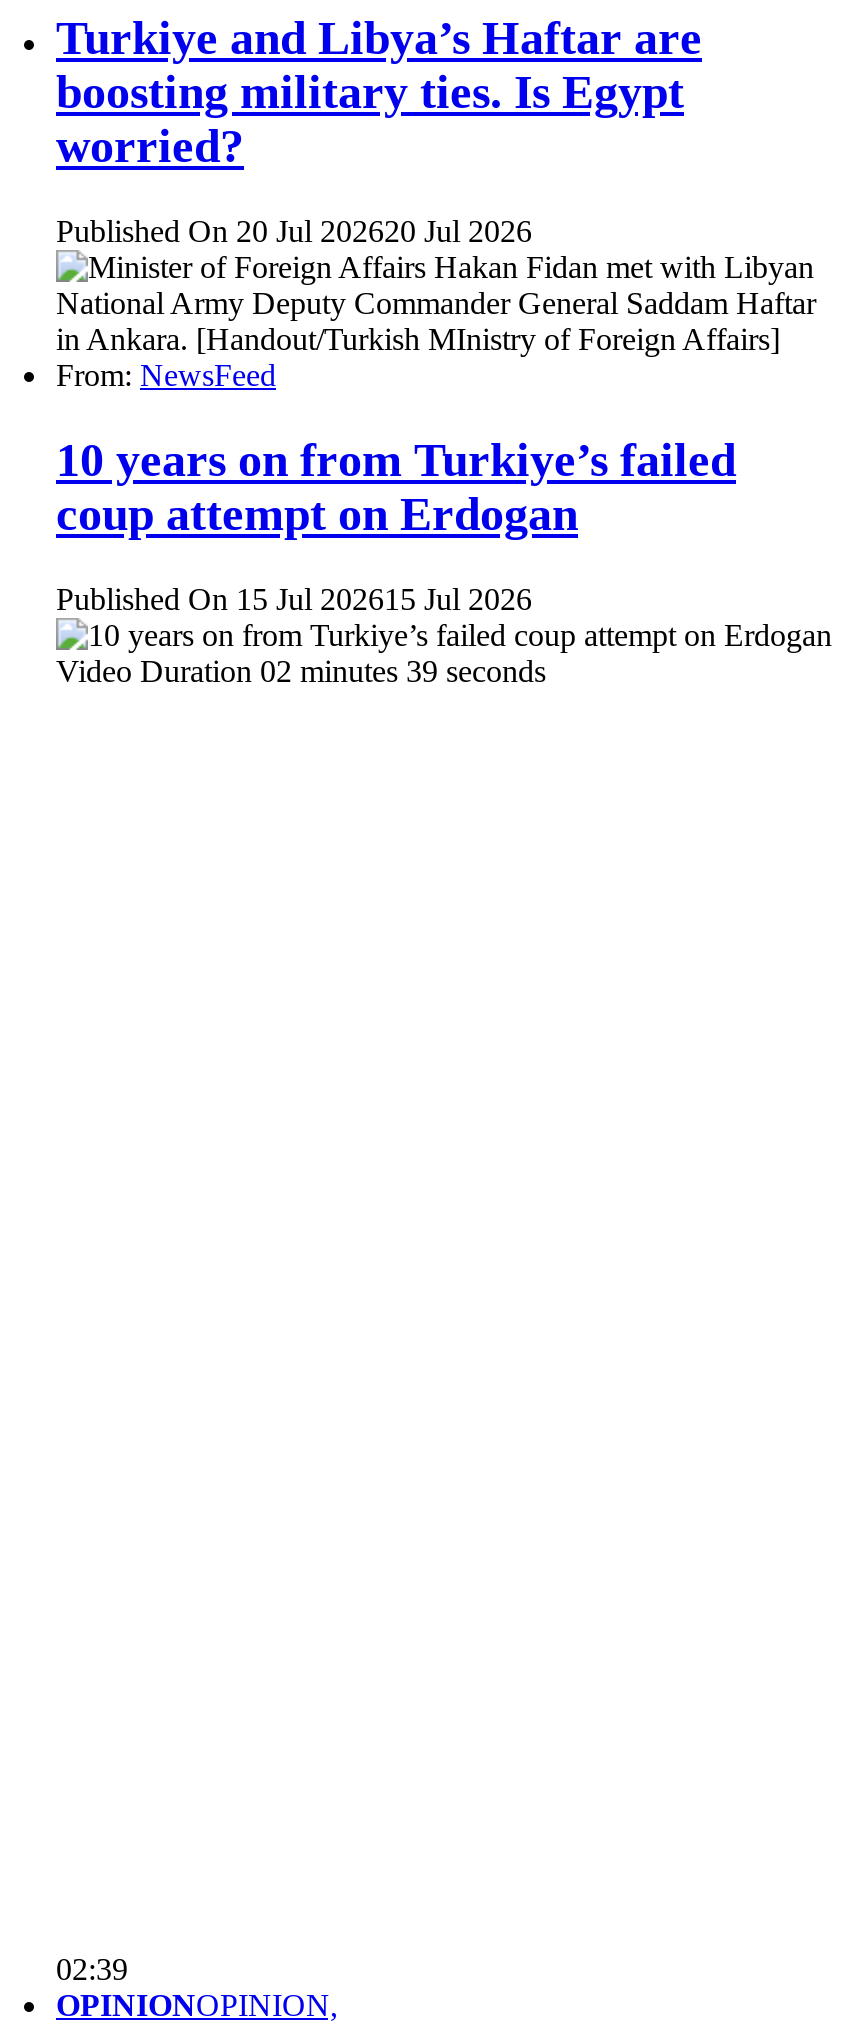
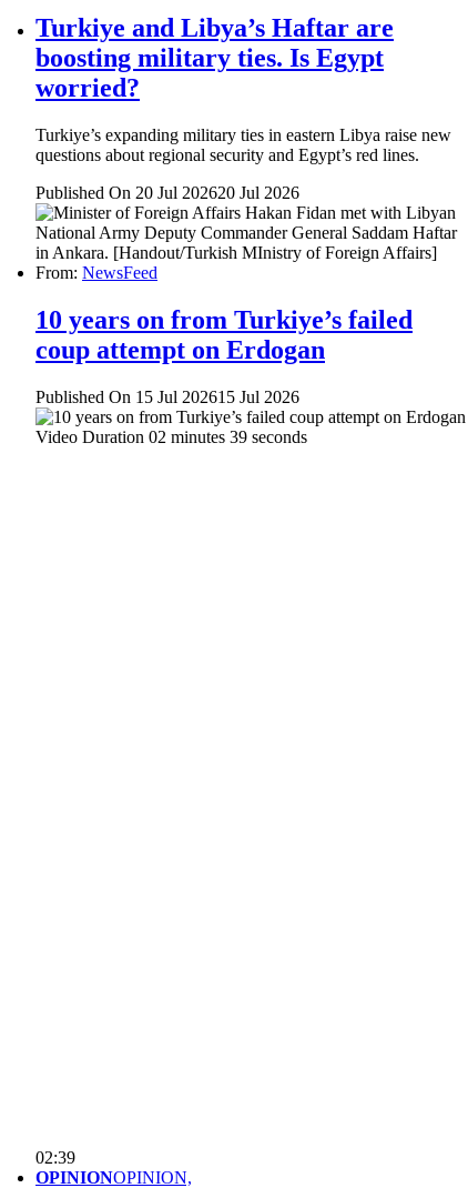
none -> [35,125,451,164] Turkiye’s expanding military ties in eastern Libya raise new | questions about regional security and Egypt’s red lines.

